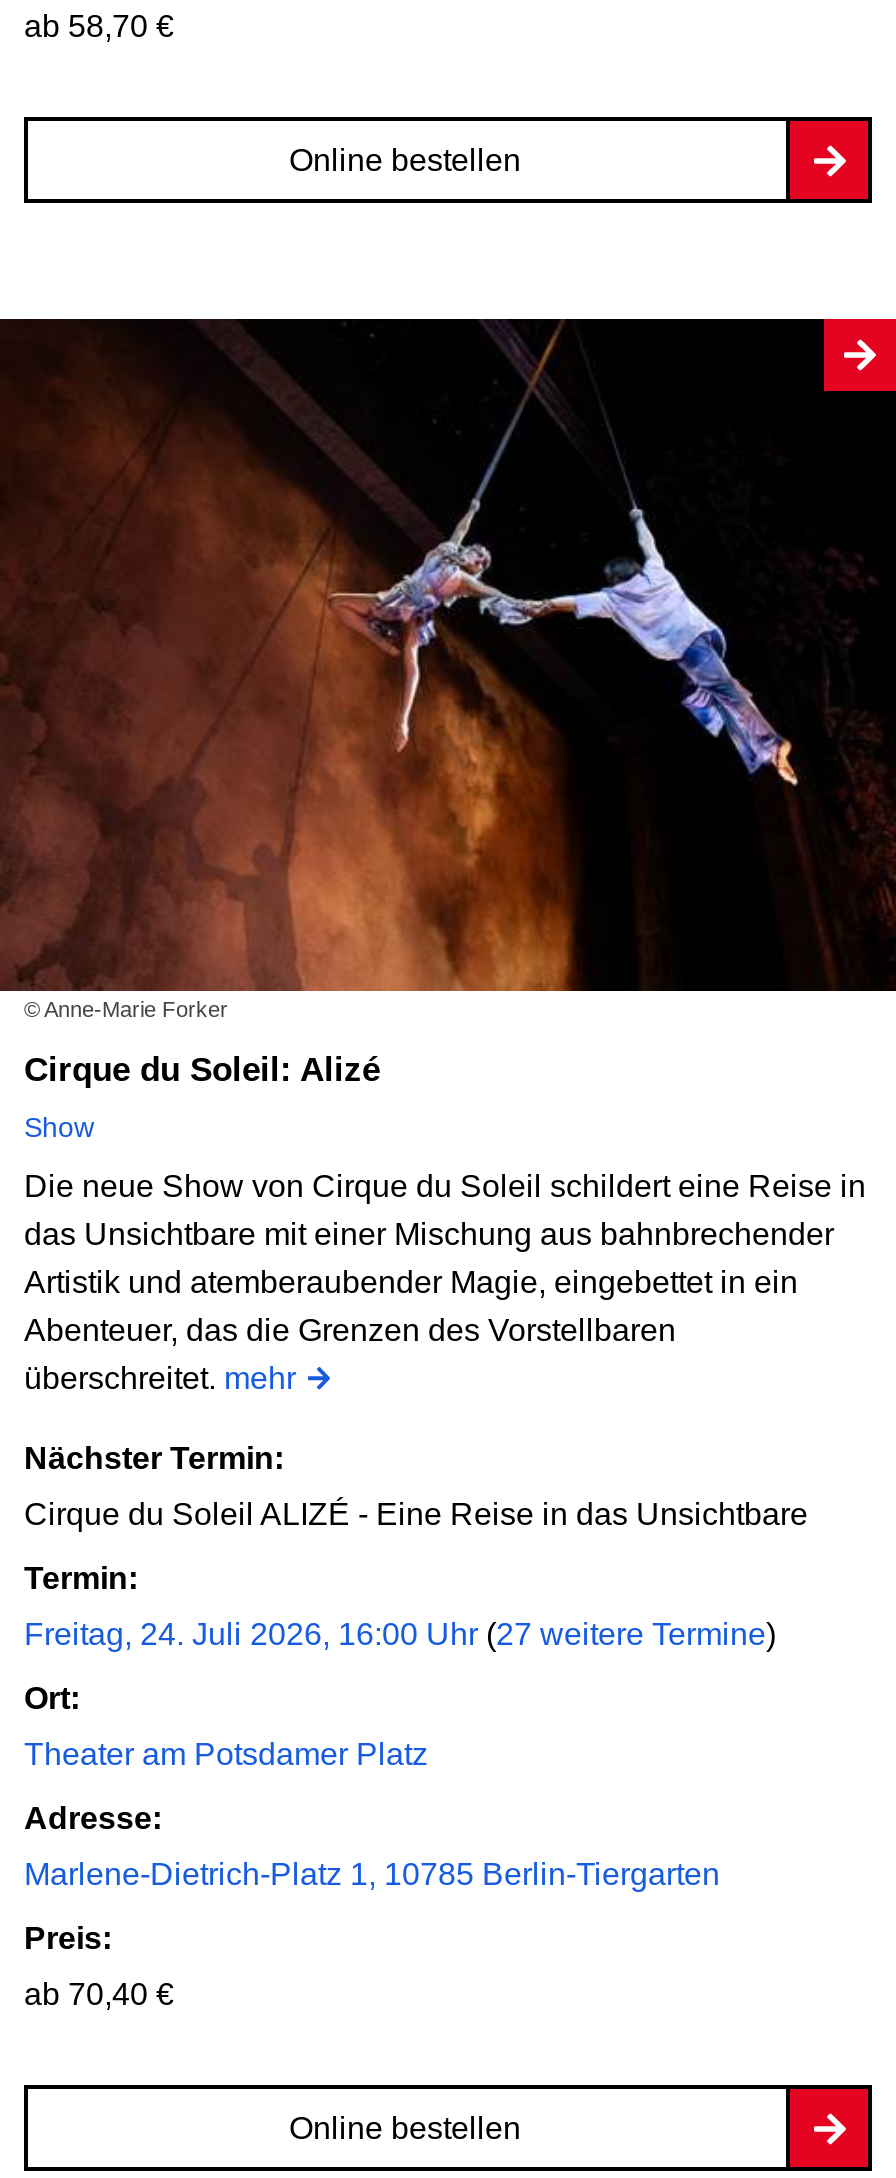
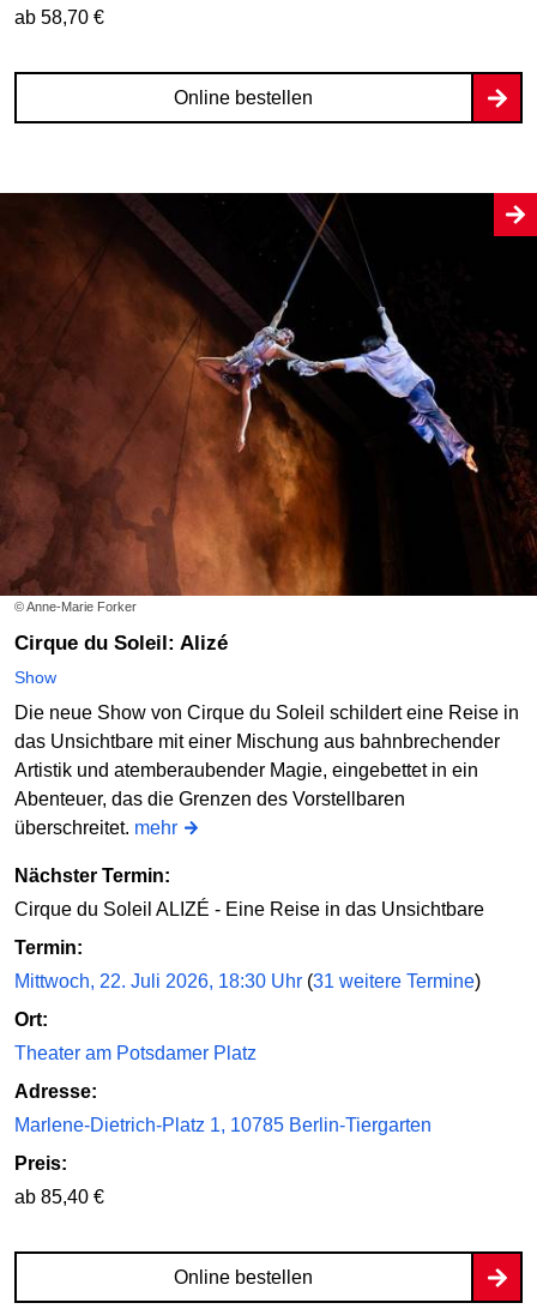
[24,1617,776,1651] Freitag, 24. Juli 2026, 16:00 Uhr (27 weitere Termine) -> [14,971,481,992] Mittwoch, 22. Juli 2026, 18:30 Uhr (31 weitere Termine)
[24,1977,174,2011] ab 70,40 € -> [14,1187,104,1207] ab 85,40 €

